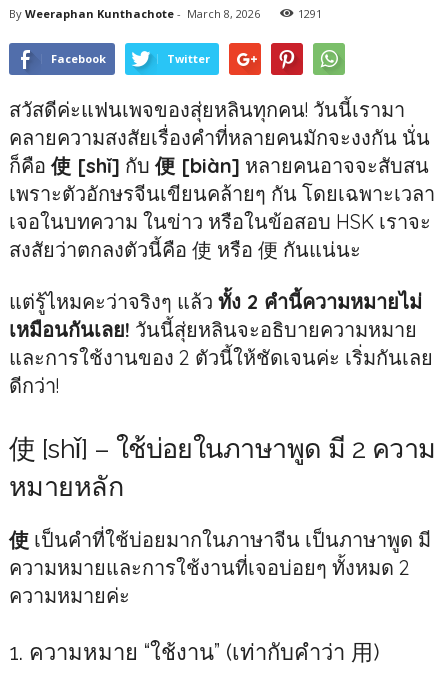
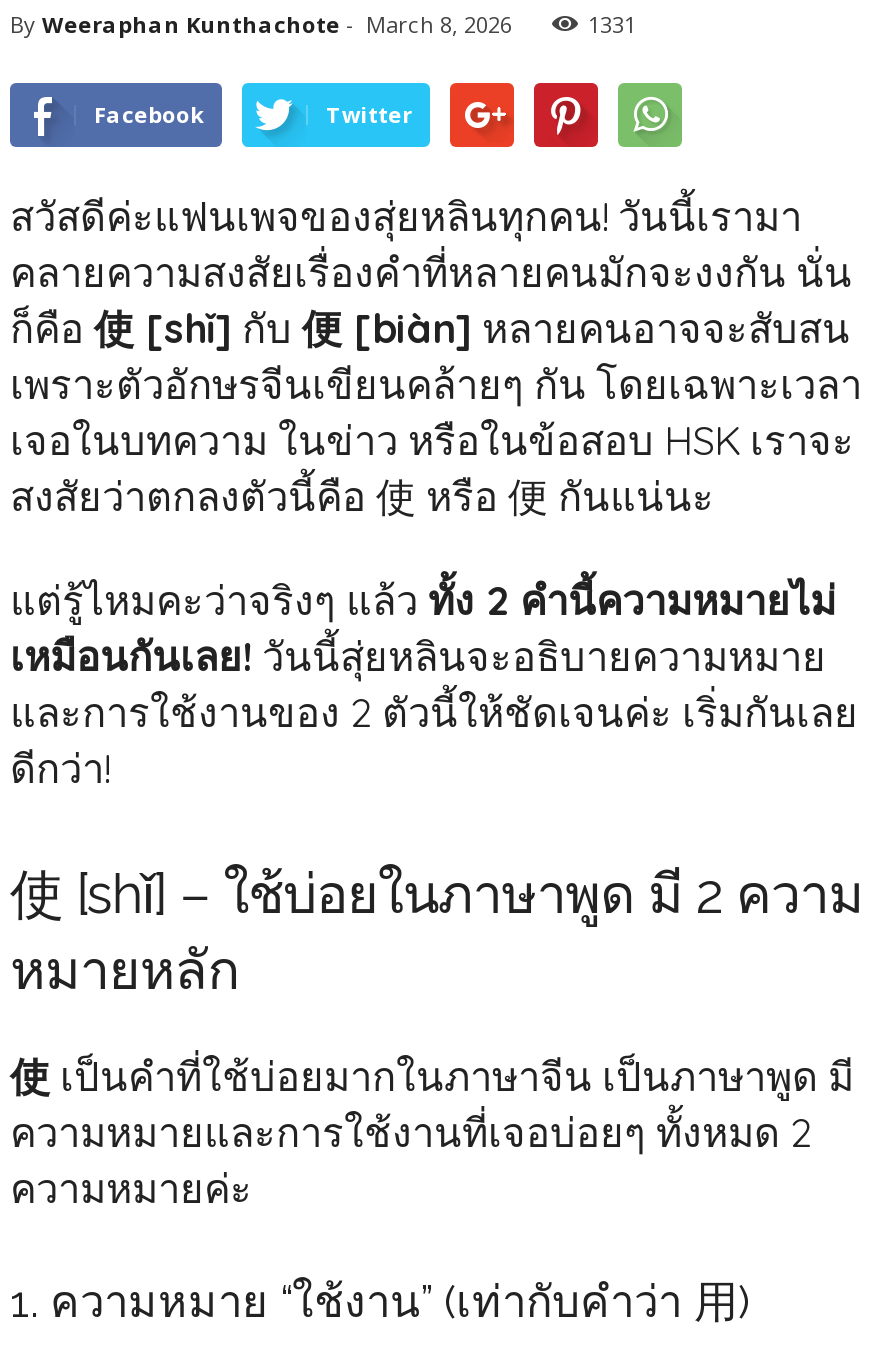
[298,6,322,21] 1291 -> [588,10,636,40] 1331

